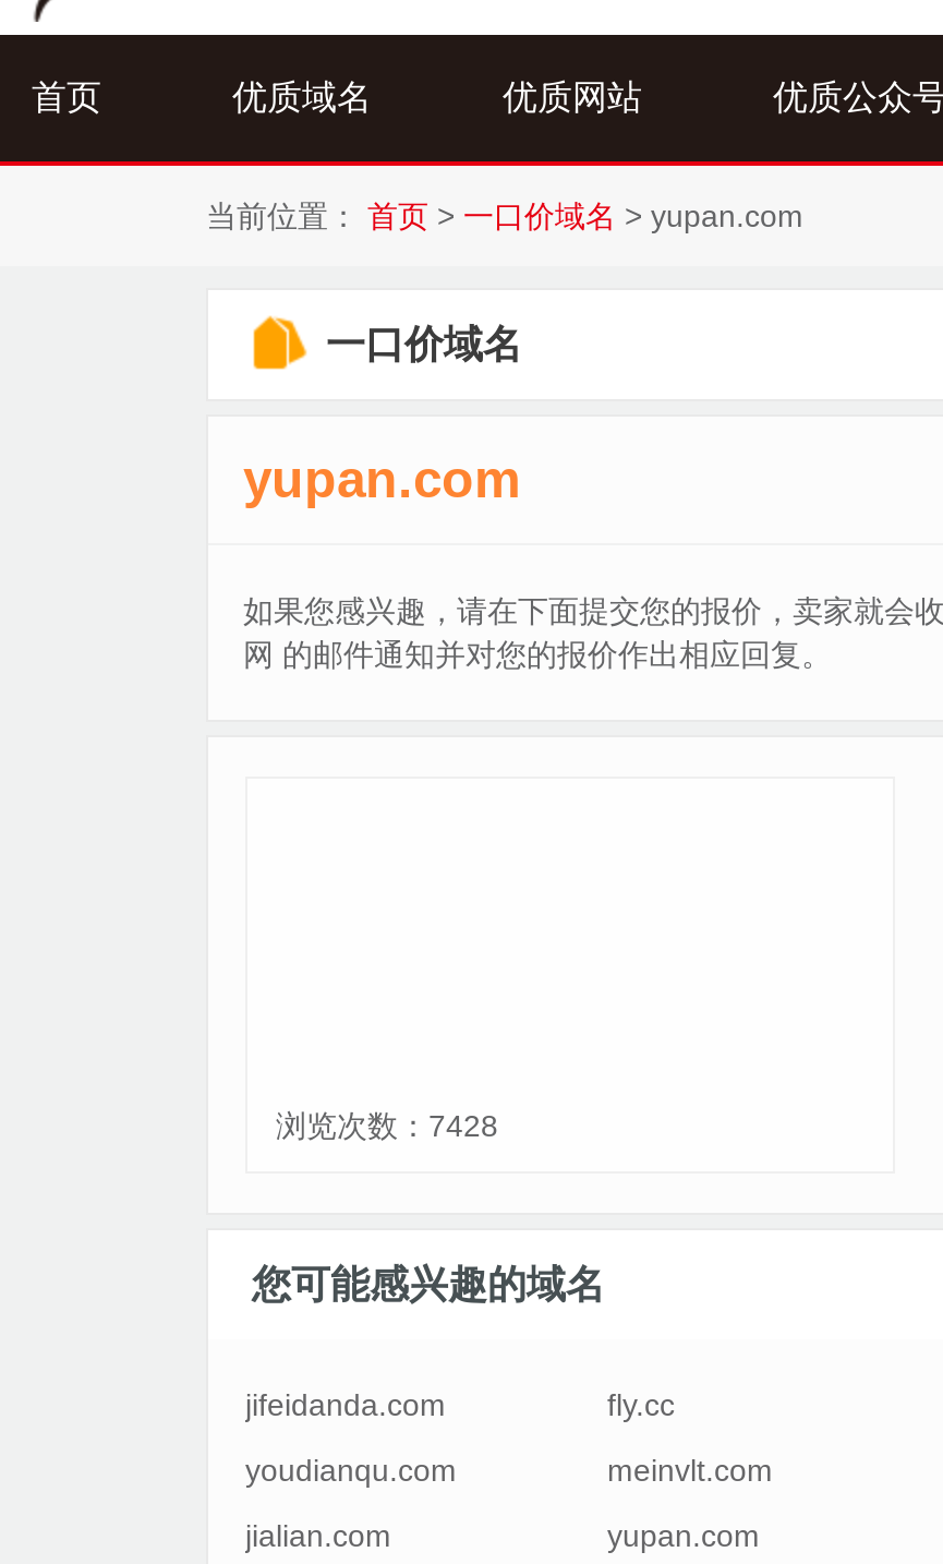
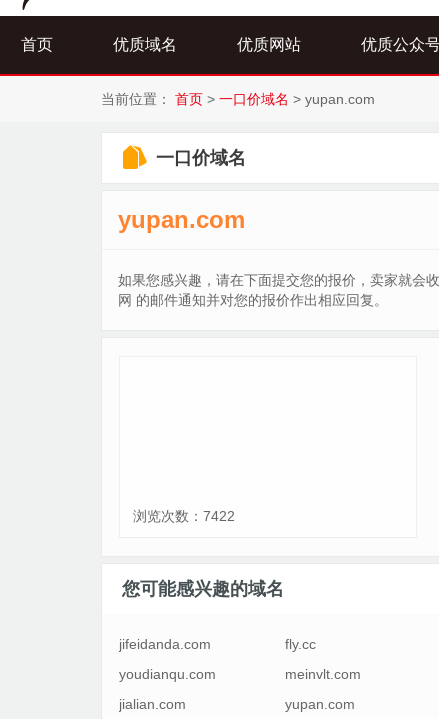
[276,1108,498,1143] 浏览次数：7428 -> [133,508,235,524] 浏览次数：7422

